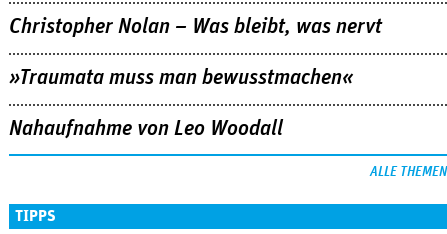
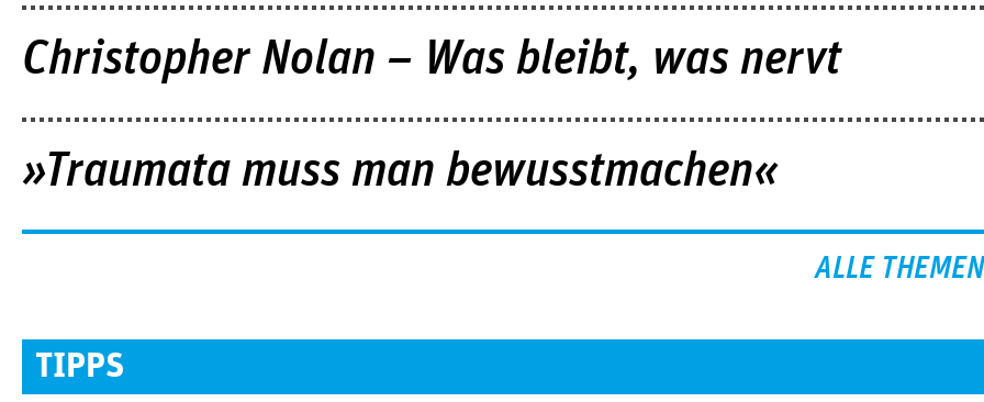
[9,118,283,140] Nahaufnahme von Leo Woodall -> none

